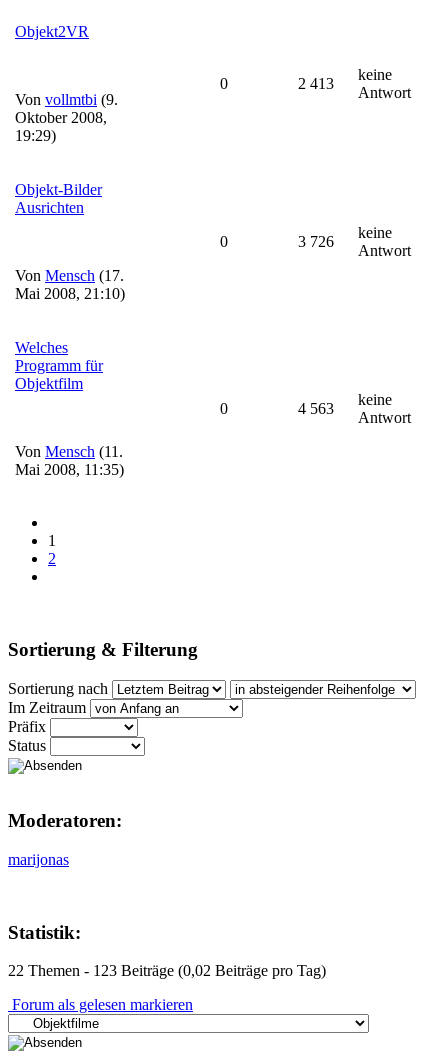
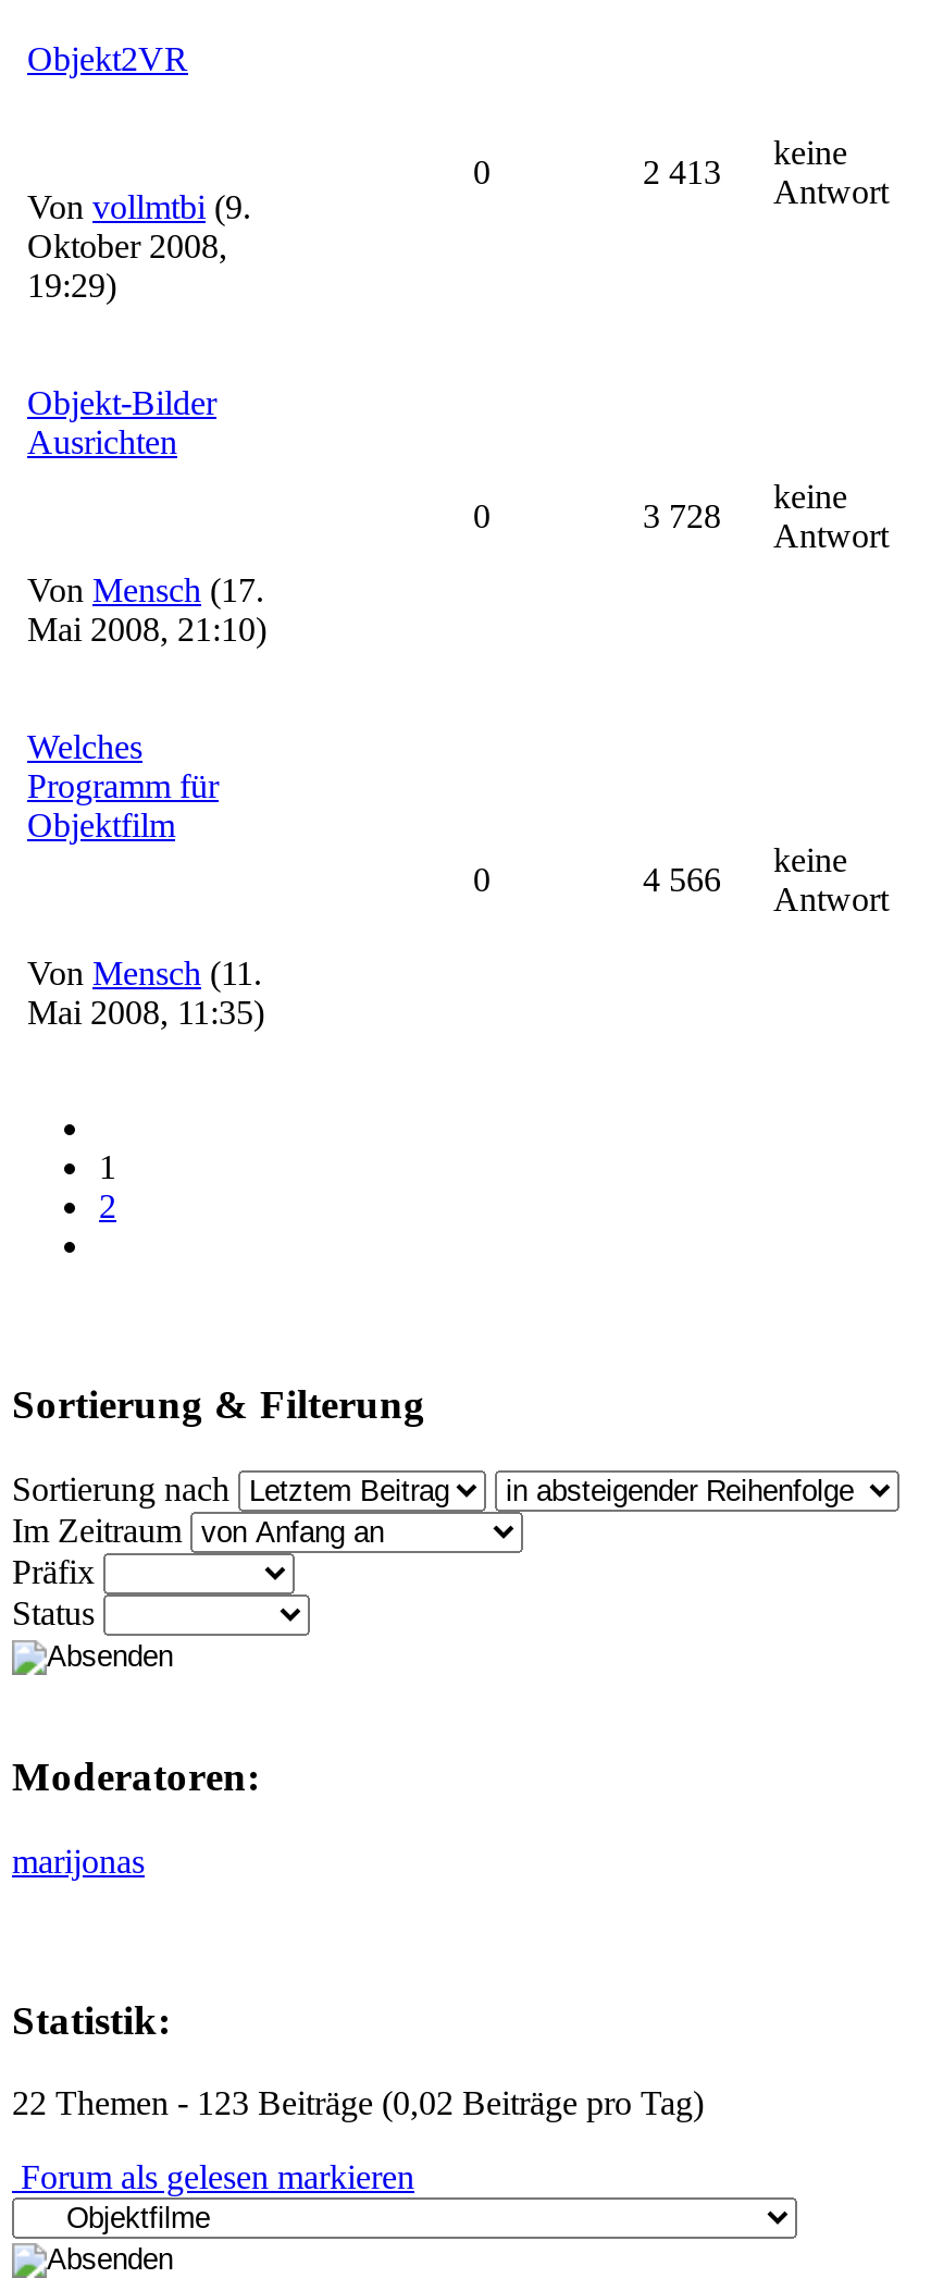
[298,233,334,250] 3 726 -> [643,498,721,535] 3 728
[298,400,334,417] 4 563 -> [643,861,721,898] 4 566

